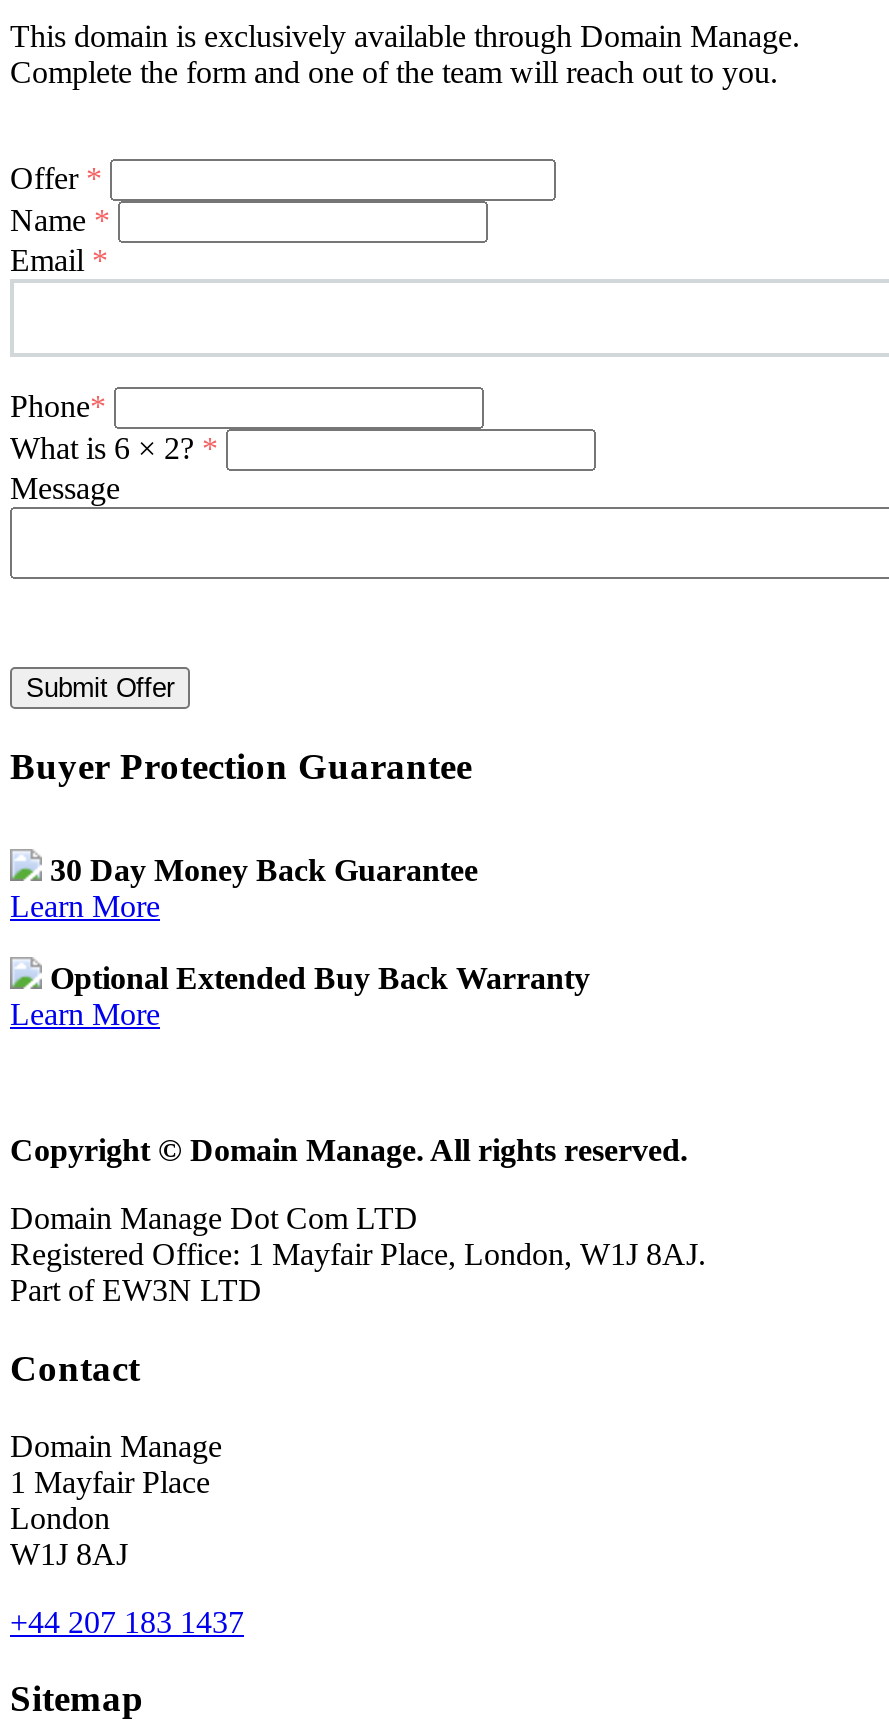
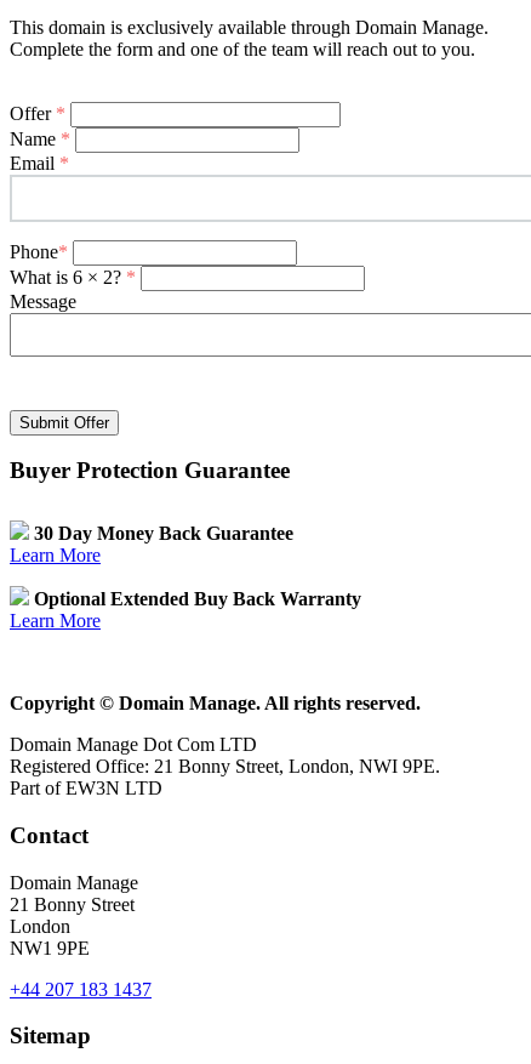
[10,1238,706,1272] Registered Office: 1 Mayfair Place, London, W1J 8AJ. -> [10,756,440,777] Registered Office: 21 Bonny Street, London, NWI 9PE.
[10,1465,210,1499] 1 Mayfair Place -> [10,894,135,915] 21 Bonny Street
[10,1537,128,1571] W1J 8AJ -> [10,938,90,958] NW1 9PE

